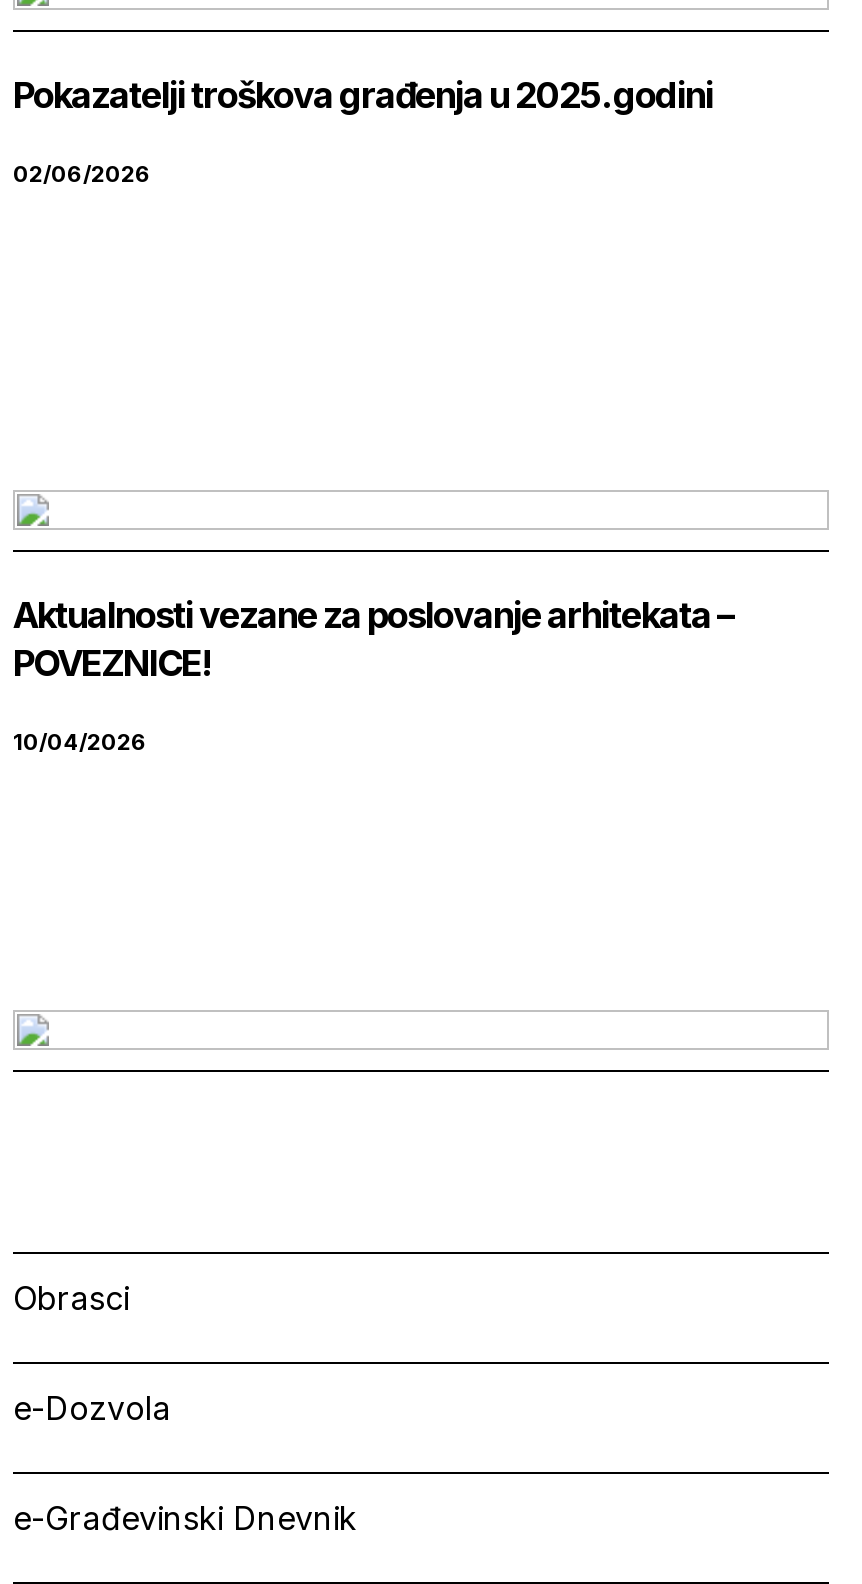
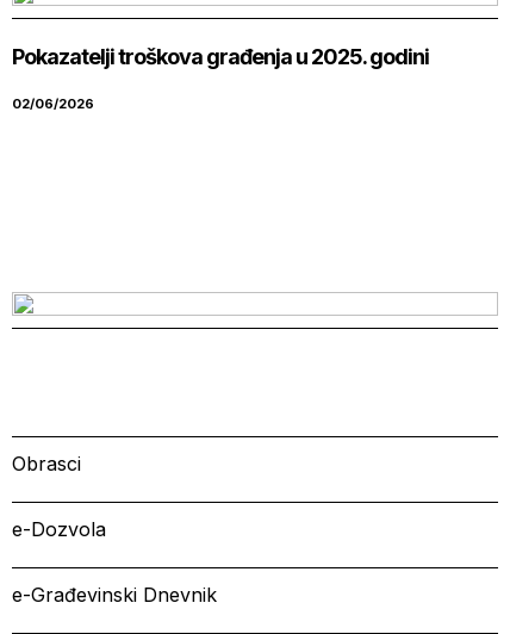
[13,593,733,755] Aktualnosti vezane za poslovanje arhitekata – | POVEZNICE! | 10/04/2026 -> none

